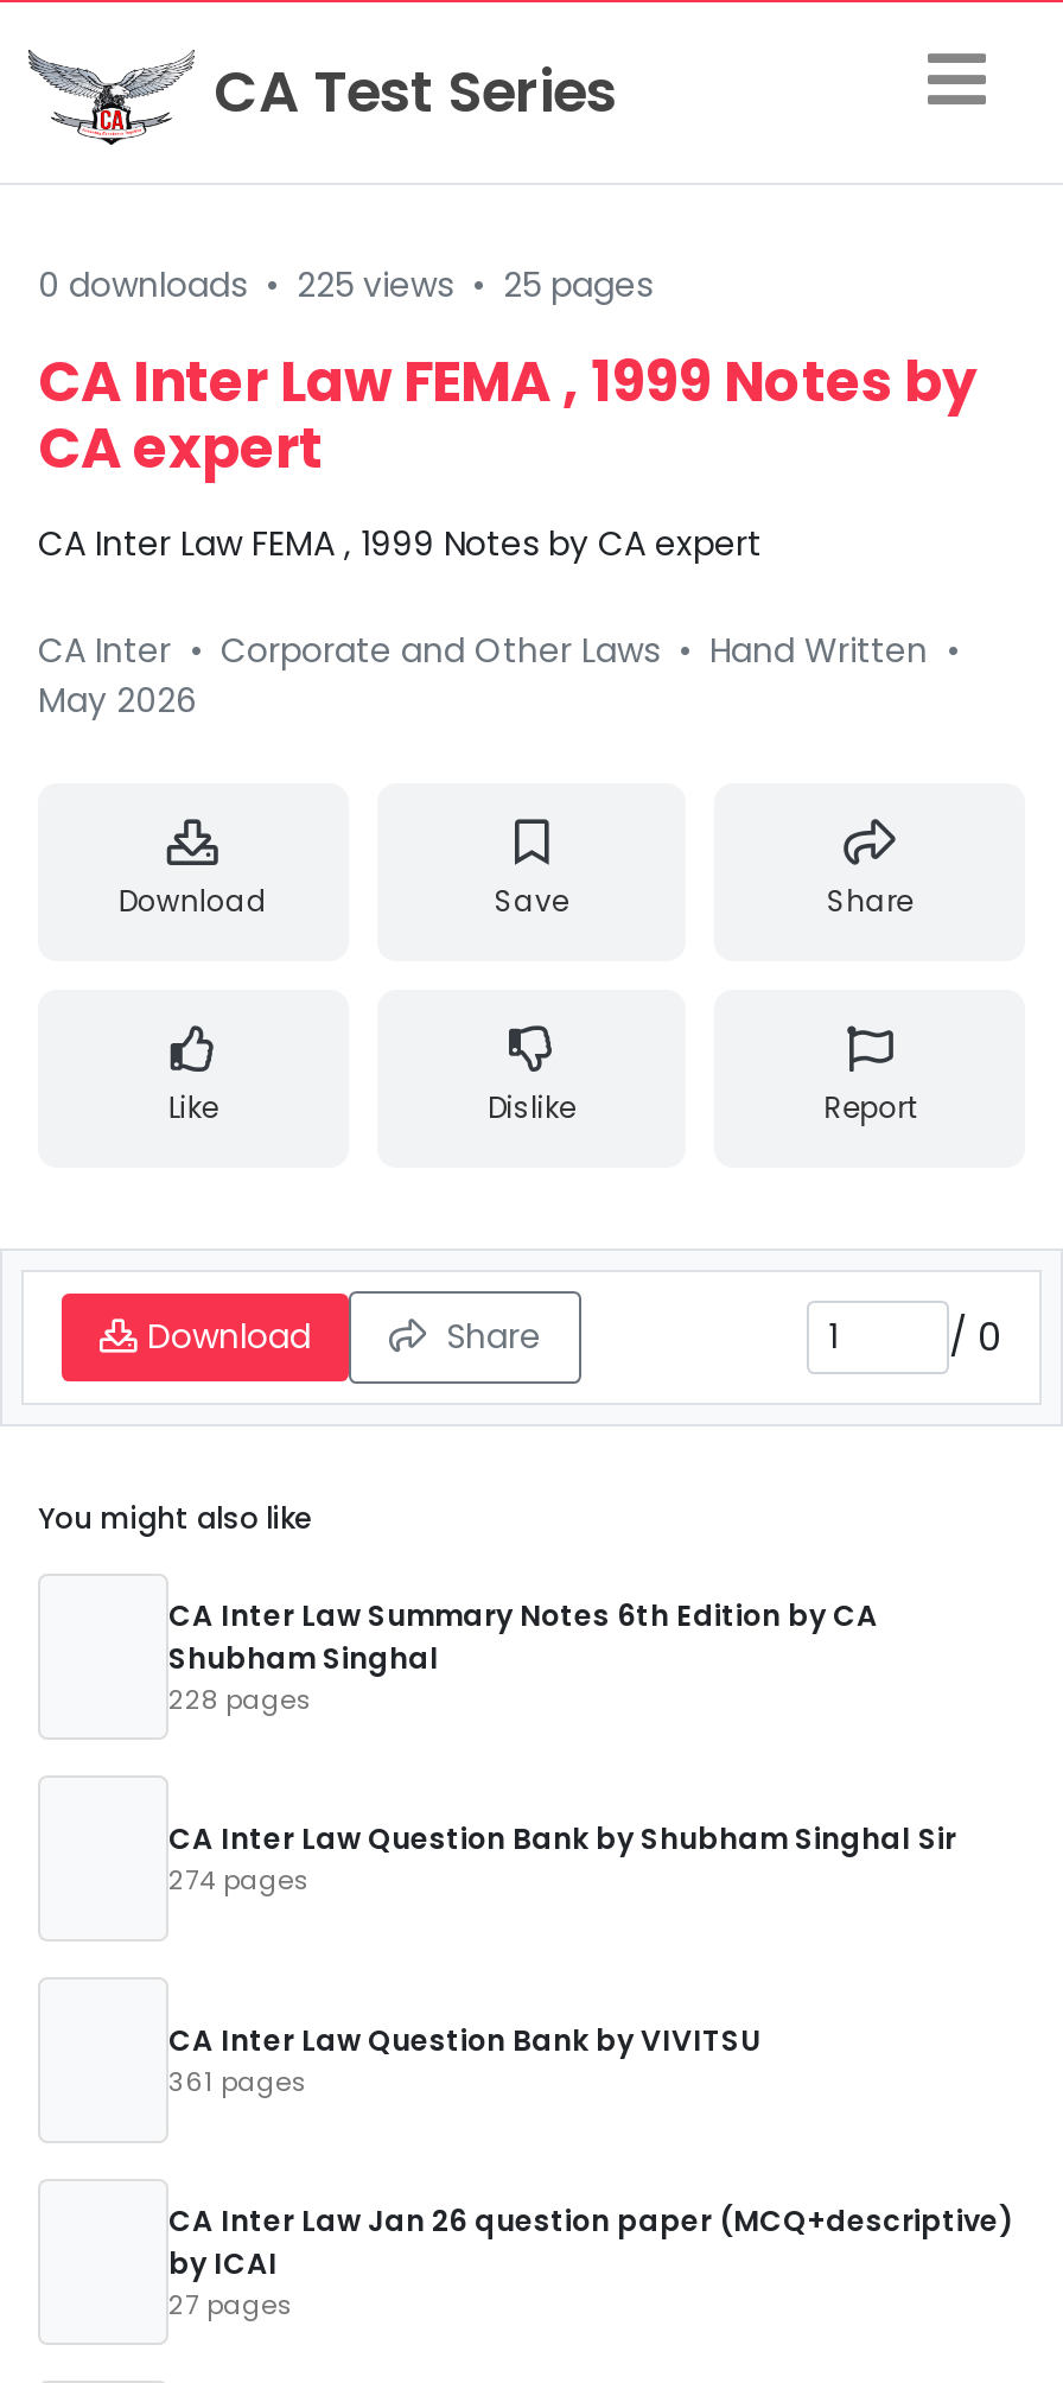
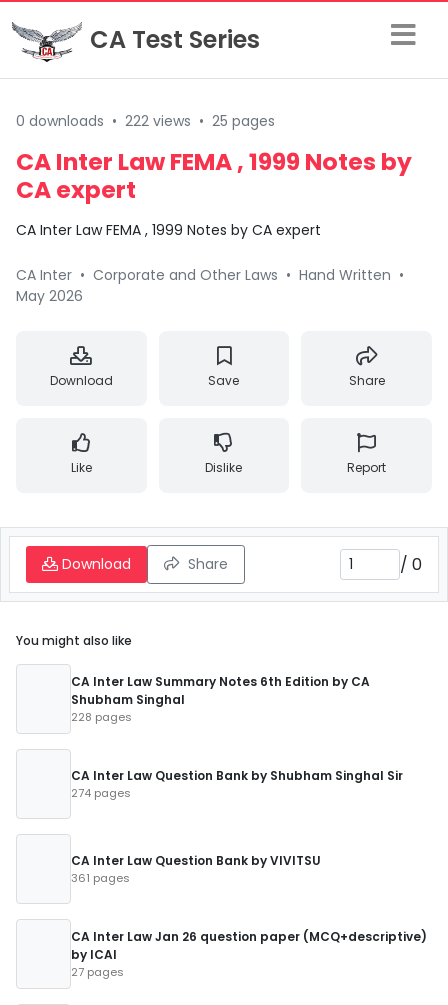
[38,261,653,309] 0 downloads • 225 views • 25 pages -> [16,111,275,131] 0 downloads • 222 views • 25 pages

